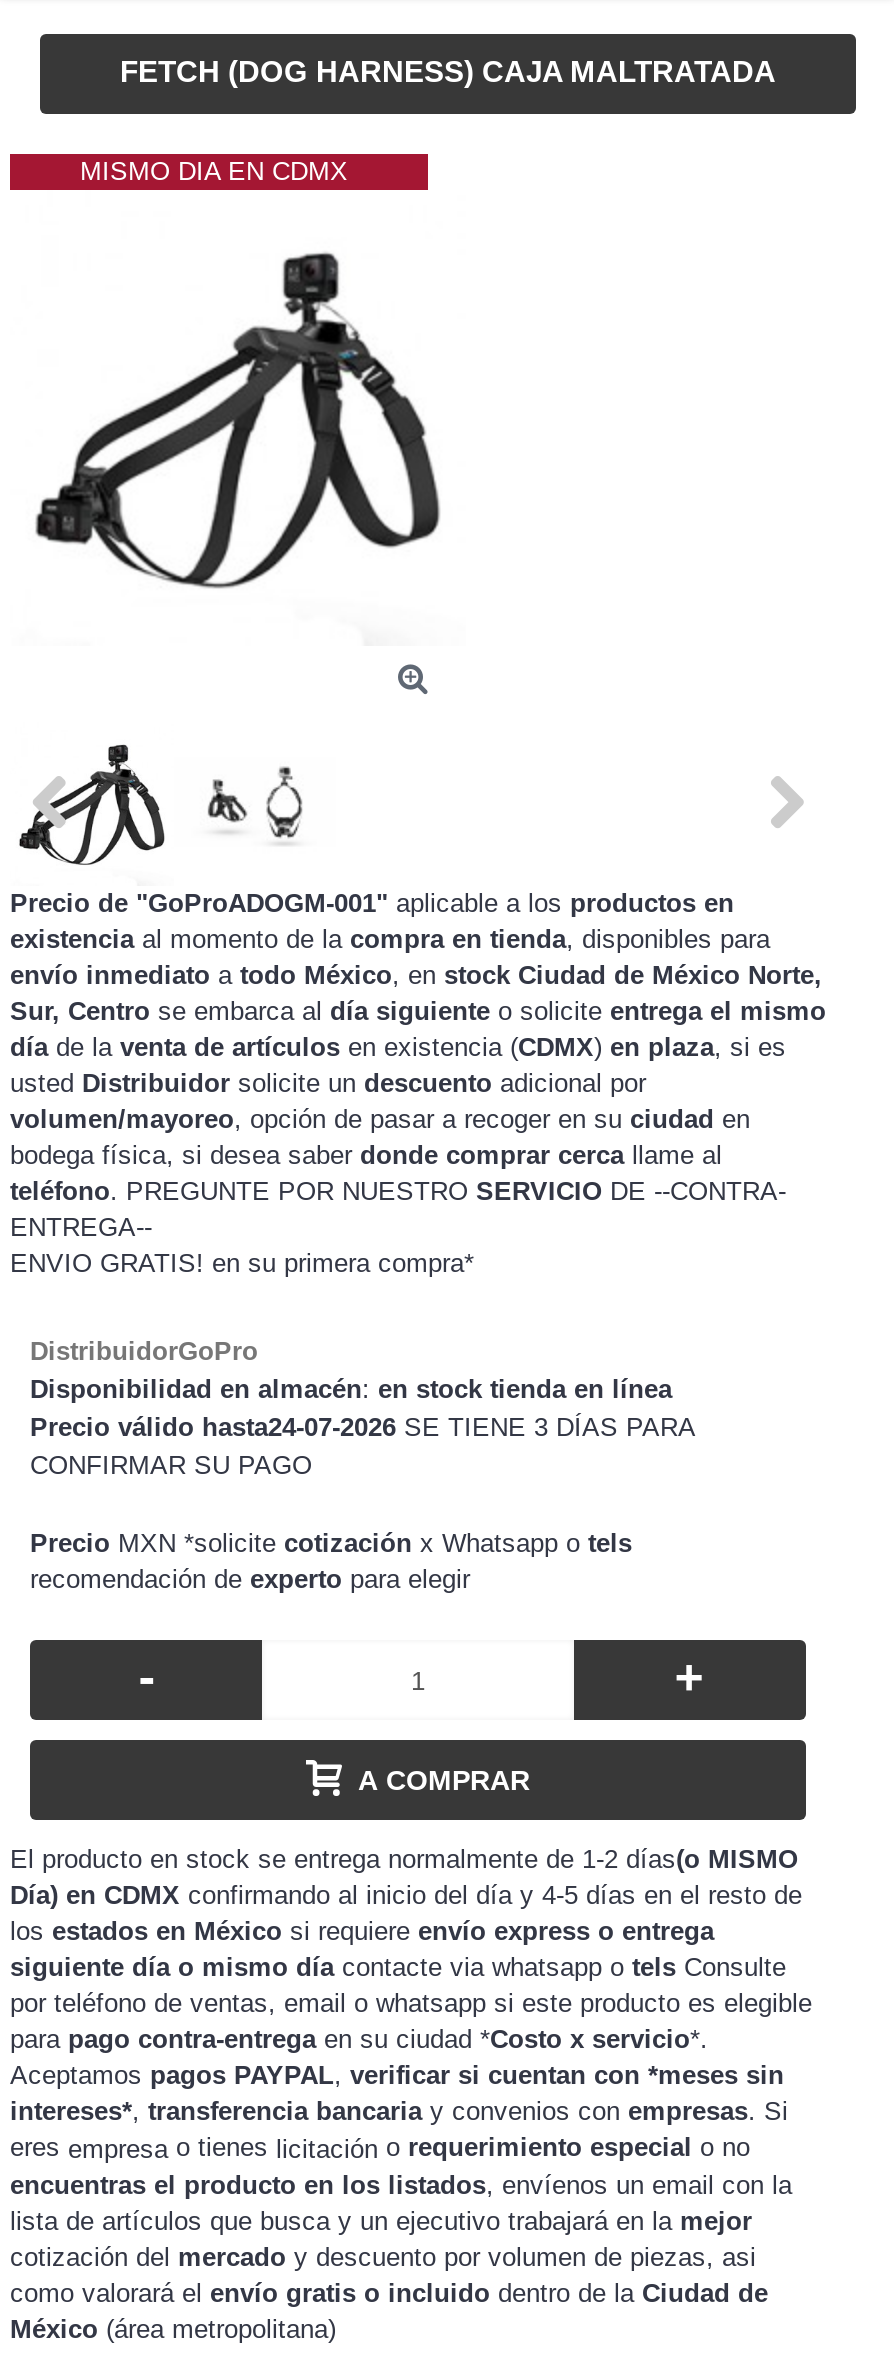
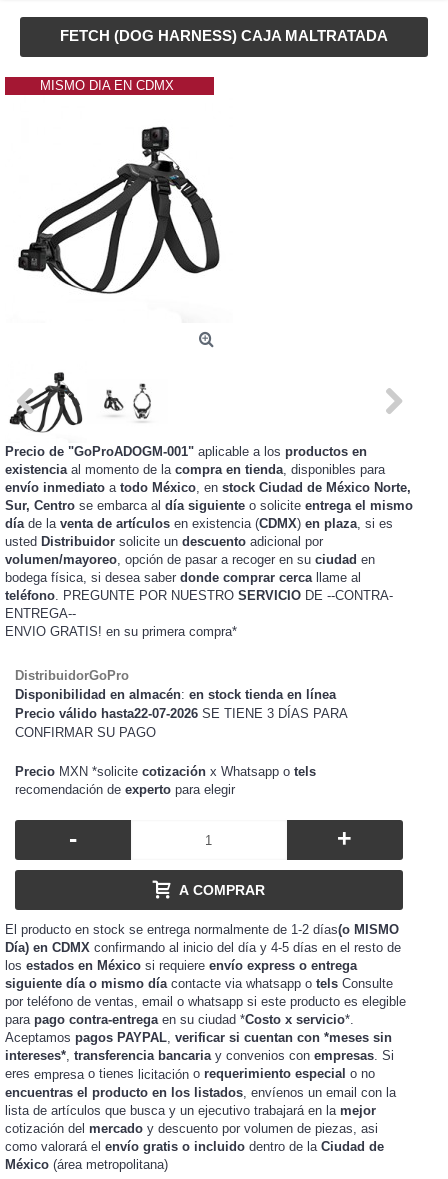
[30,1411,694,1441] Precio válido hasta24-07-2026 SE TIENE 3 DÍAS PARA -> [15,706,347,721] Precio válido hasta22-07-2026 SE TIENE 3 DÍAS PARA

